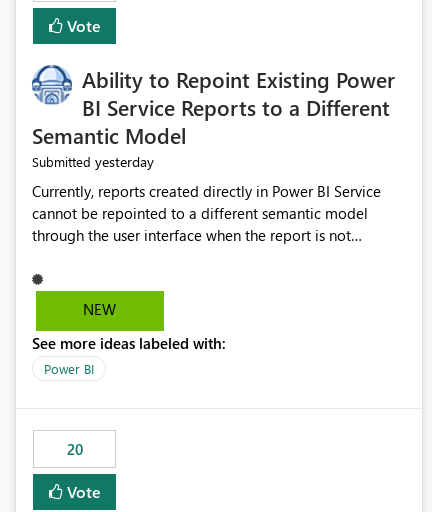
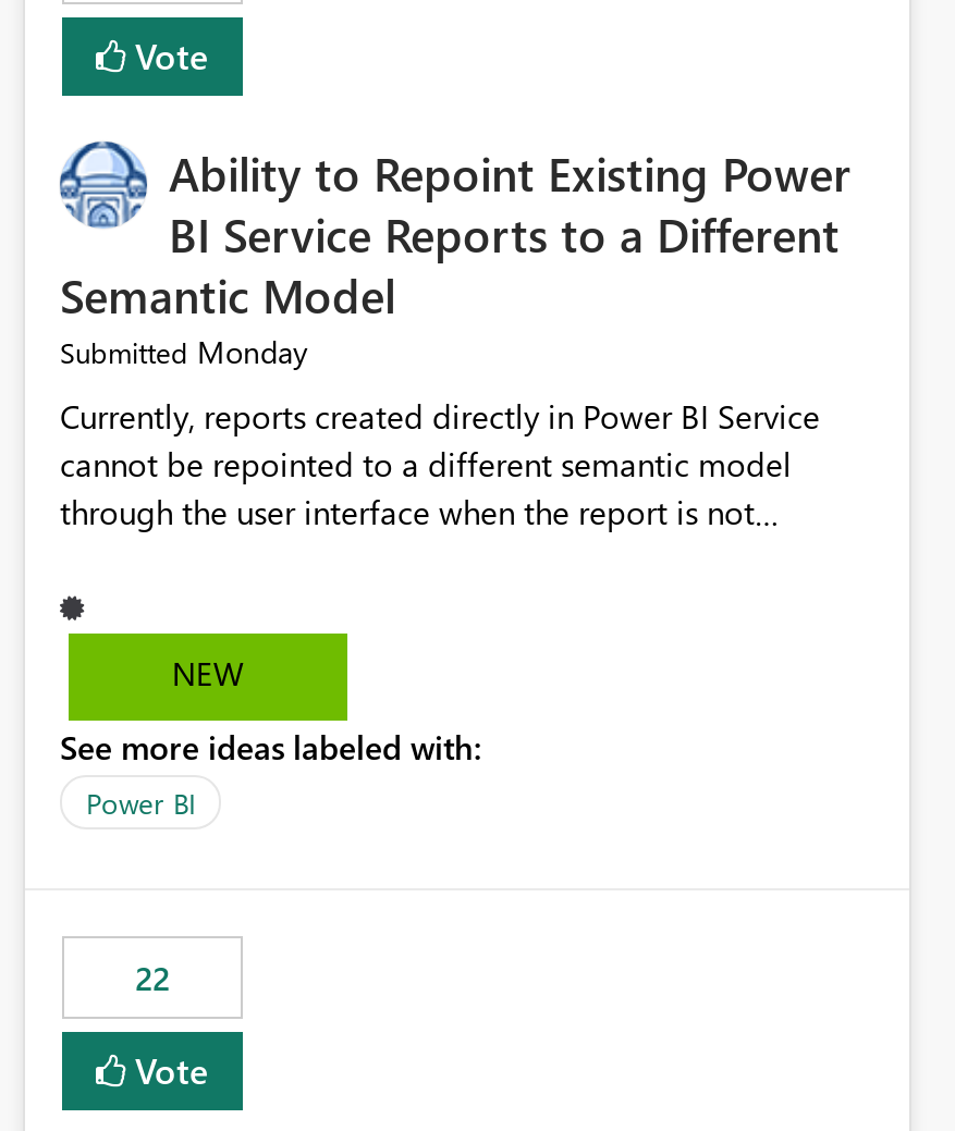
[32,152,154,171] Submitted yesterday -> [60,332,308,373] Submitted Monday
[66,439,82,459] 20 -> [135,957,170,1000] 22

